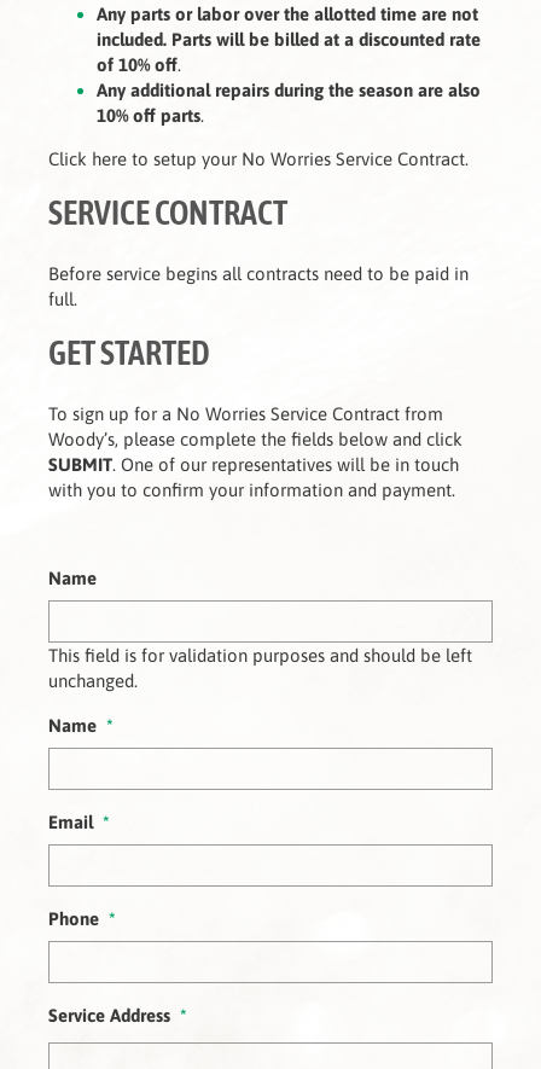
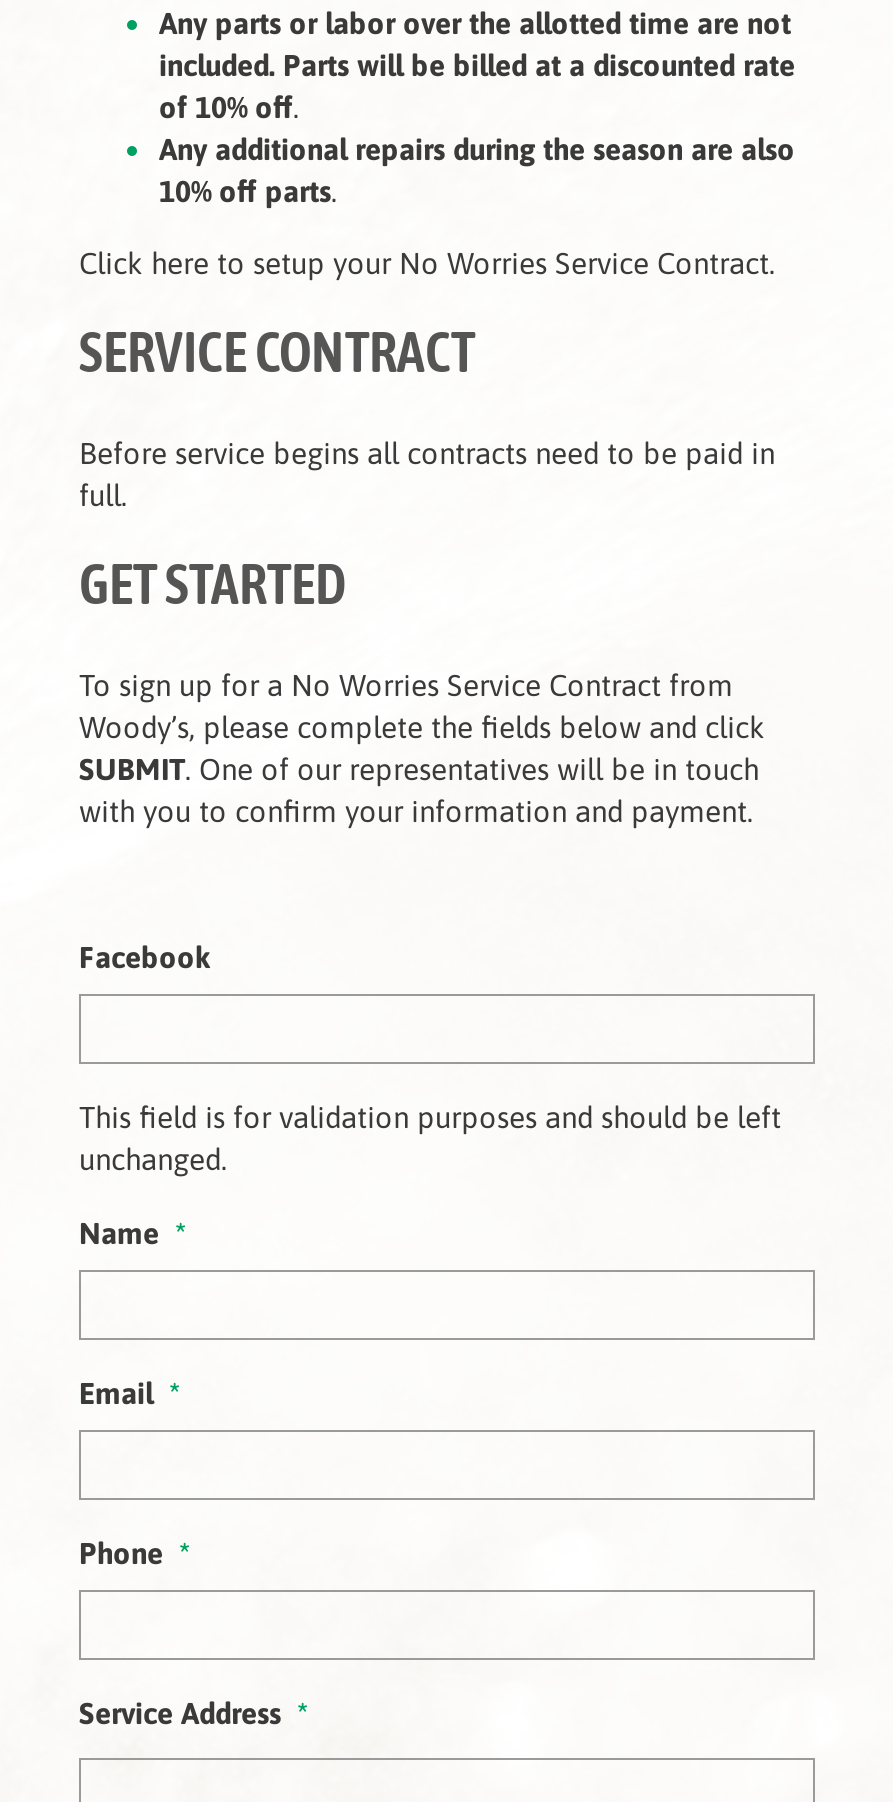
[48,567,97,588] Name -> [79,939,211,973] Facebook

